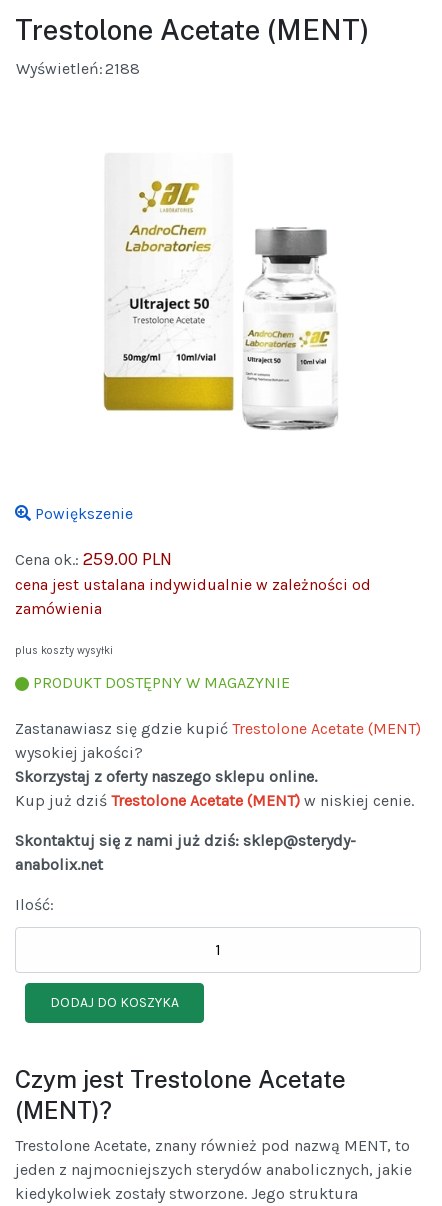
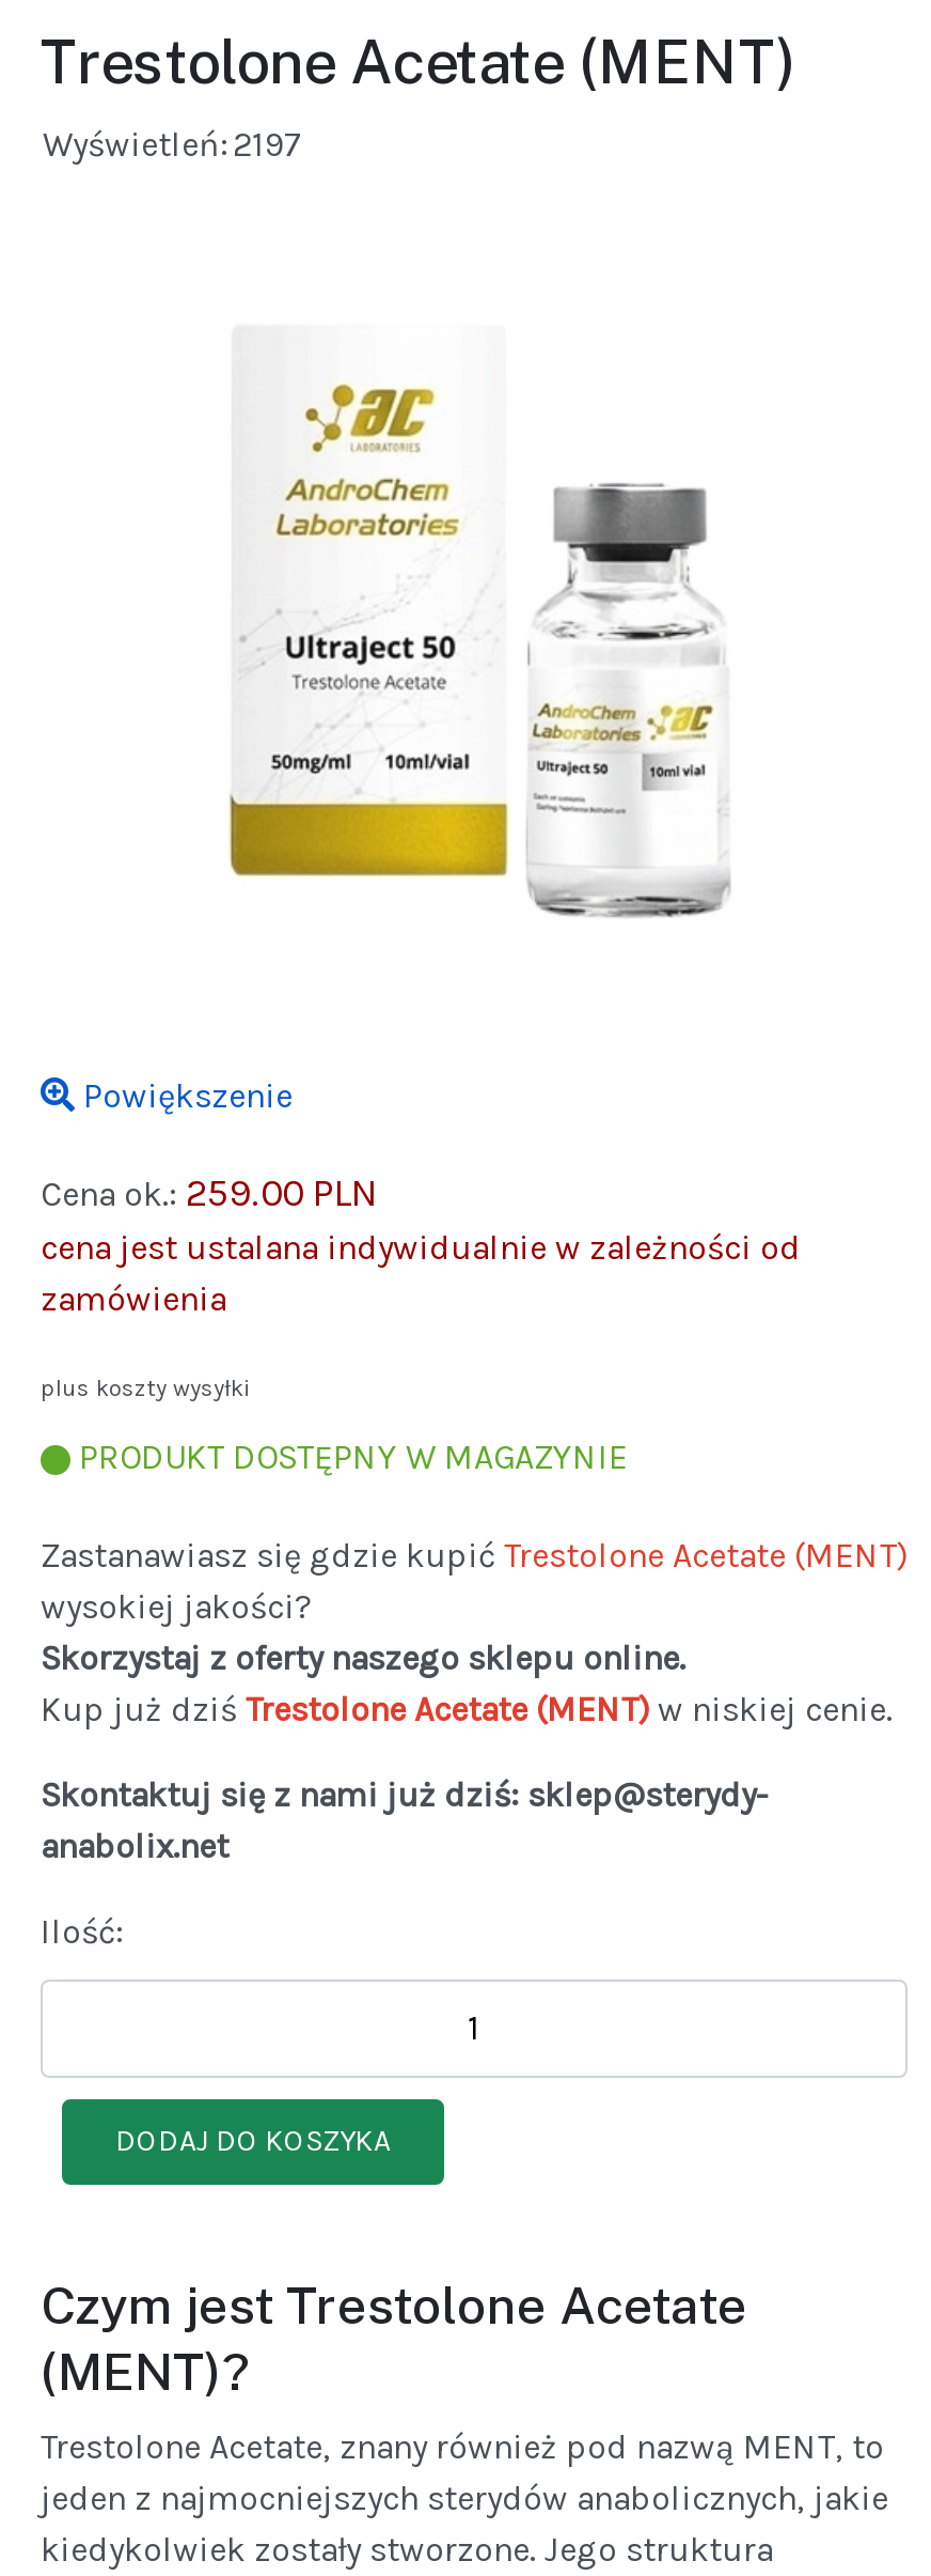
[16,59,140,78] Wyświetleń: 2188 -> [43,125,303,165] Wyświetleń: 2197

